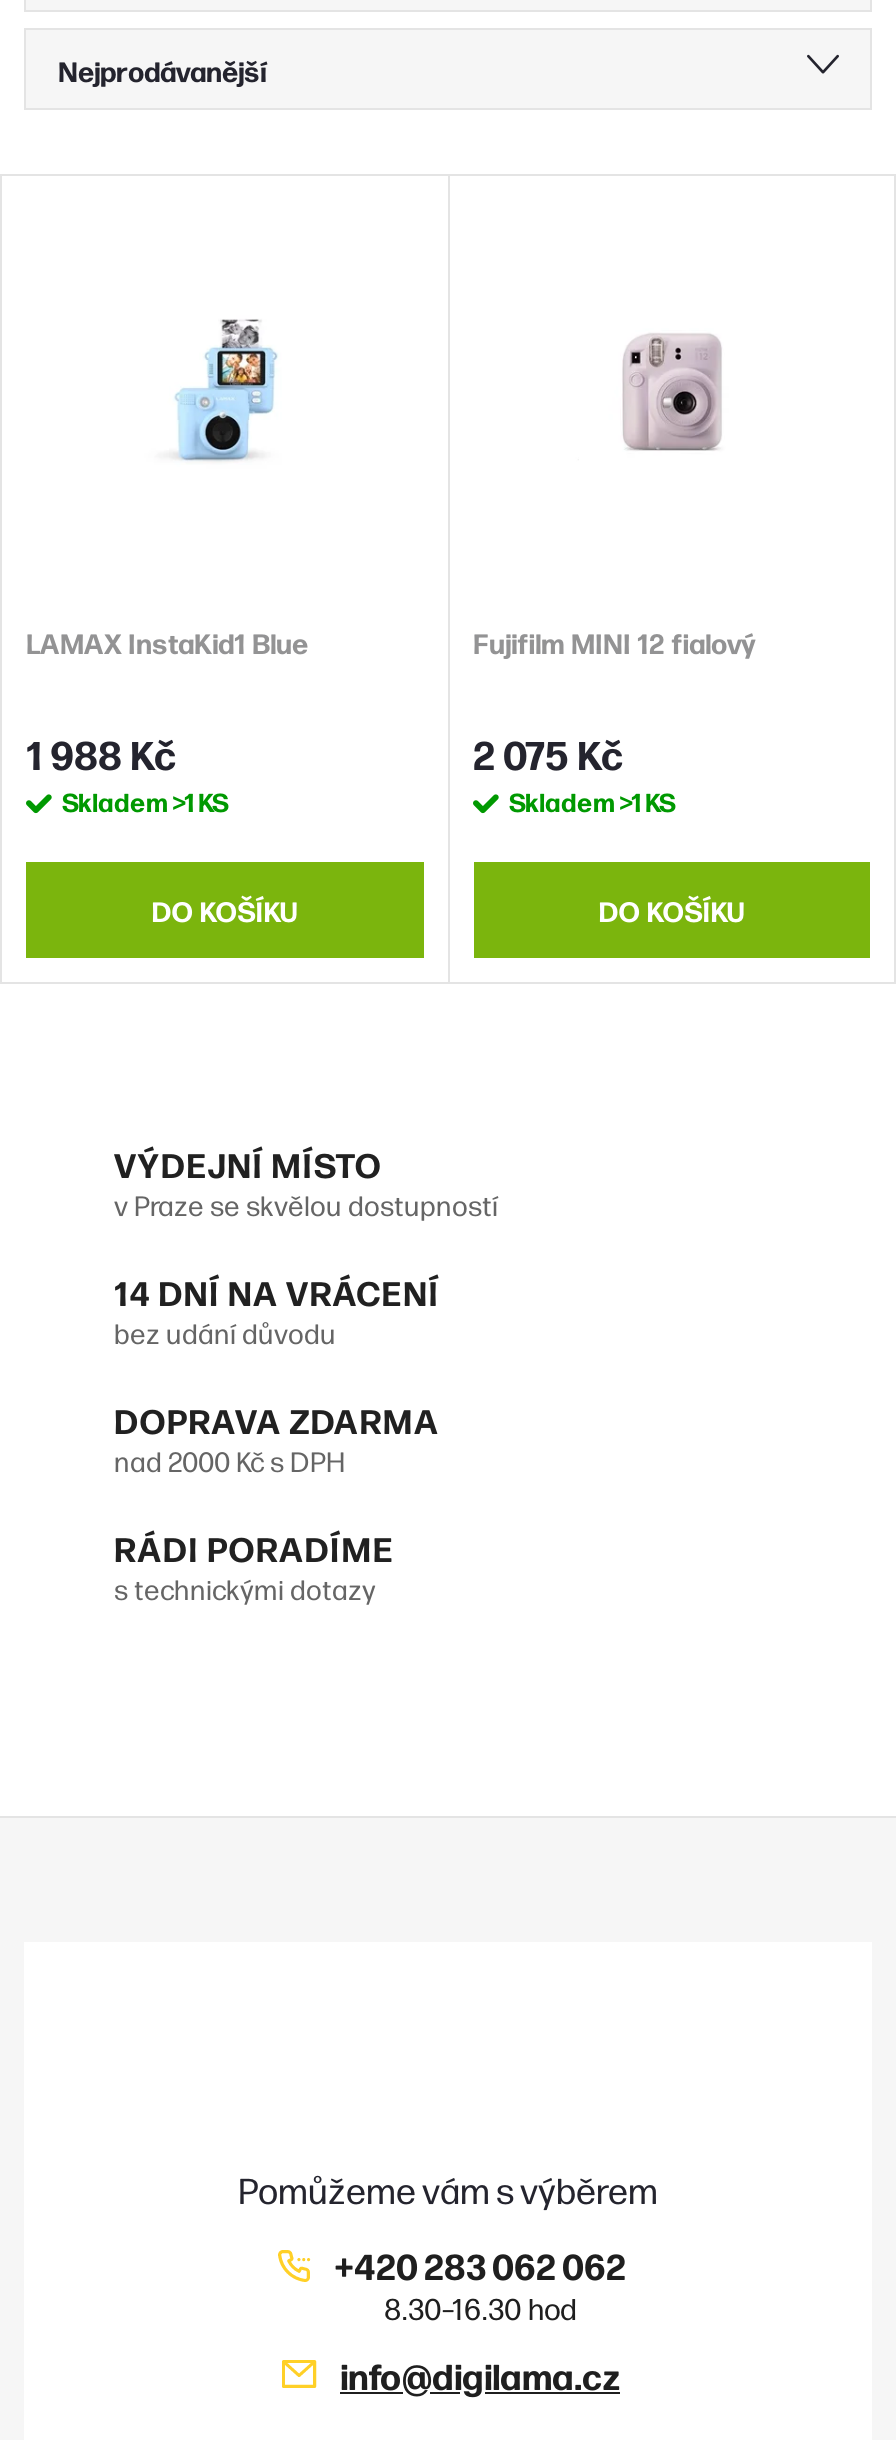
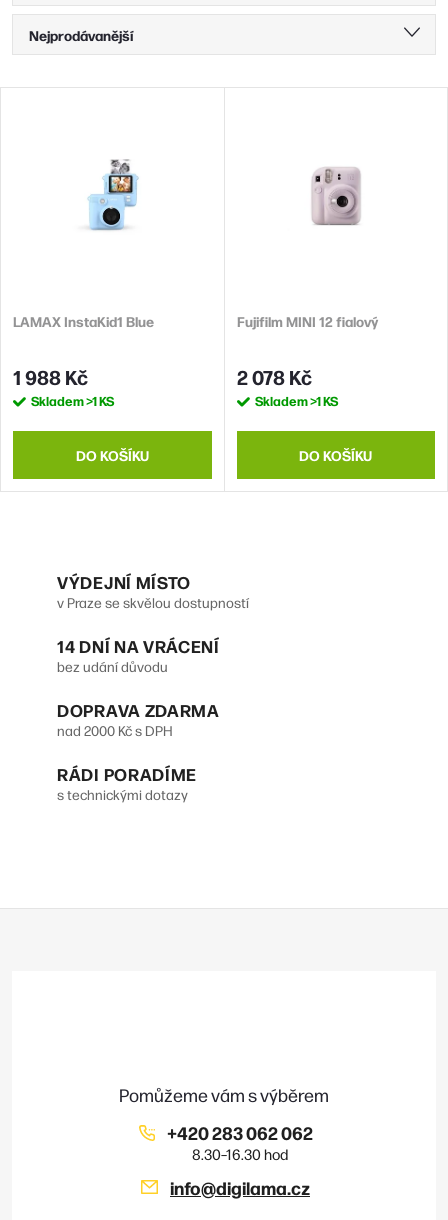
[473,726,623,780] 2 075 Kč -> [236,363,311,390] 2 078 Kč

